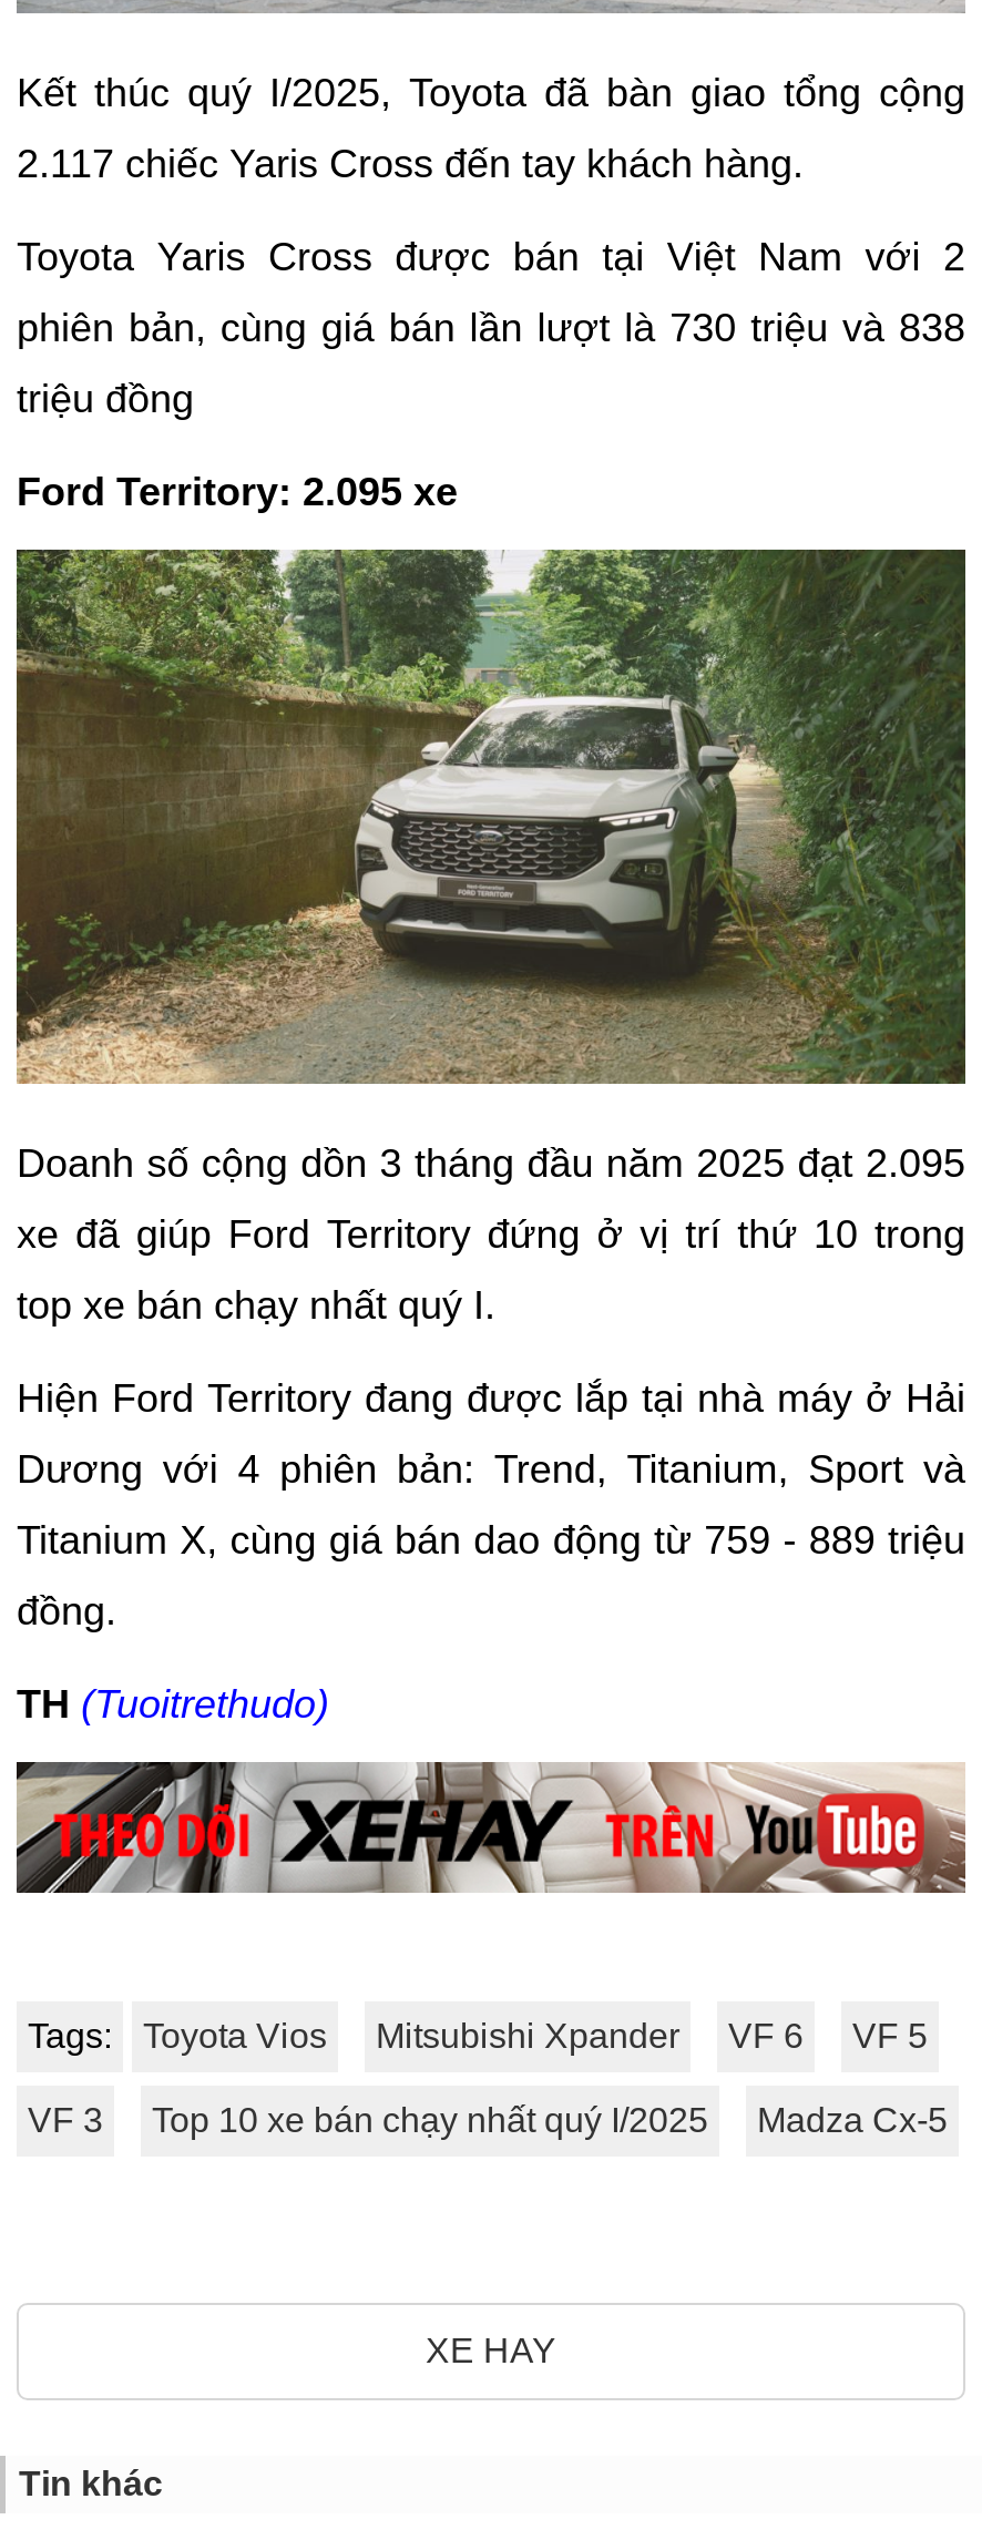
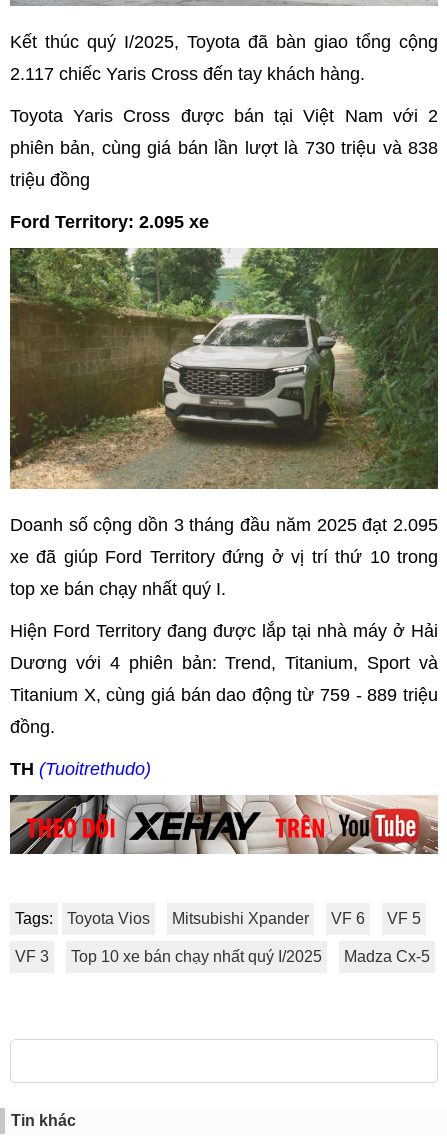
[426,2331,556,2369] XE HAY -> none

